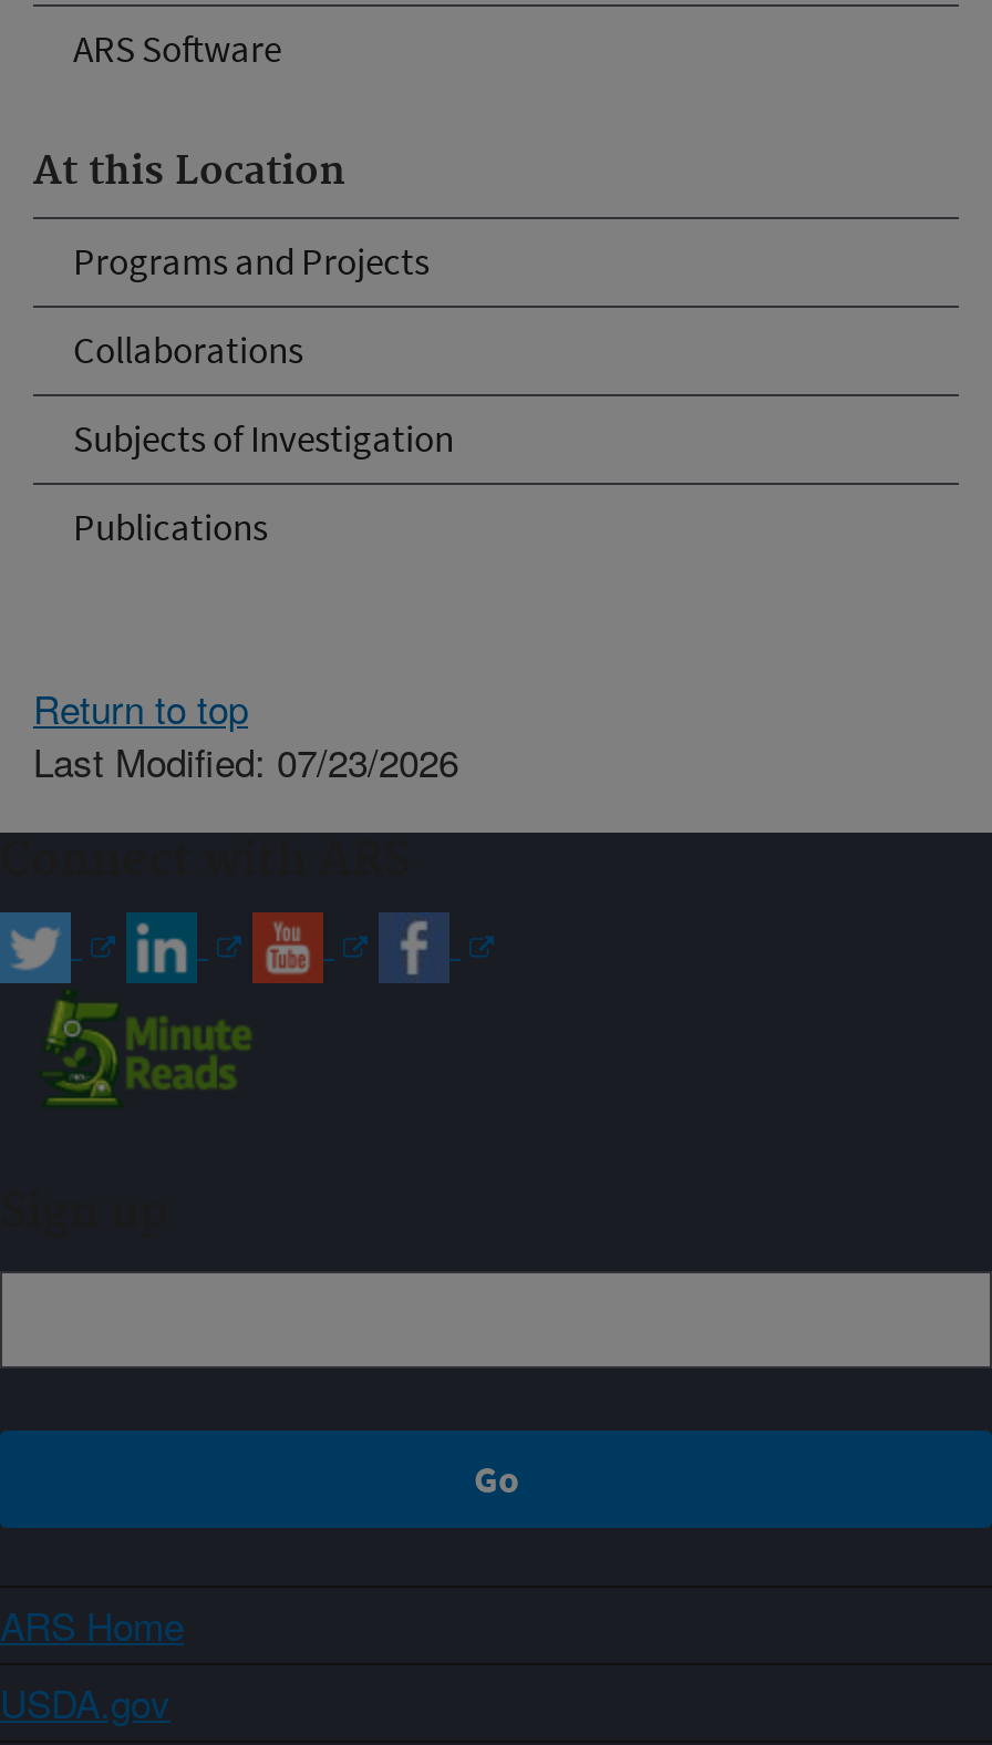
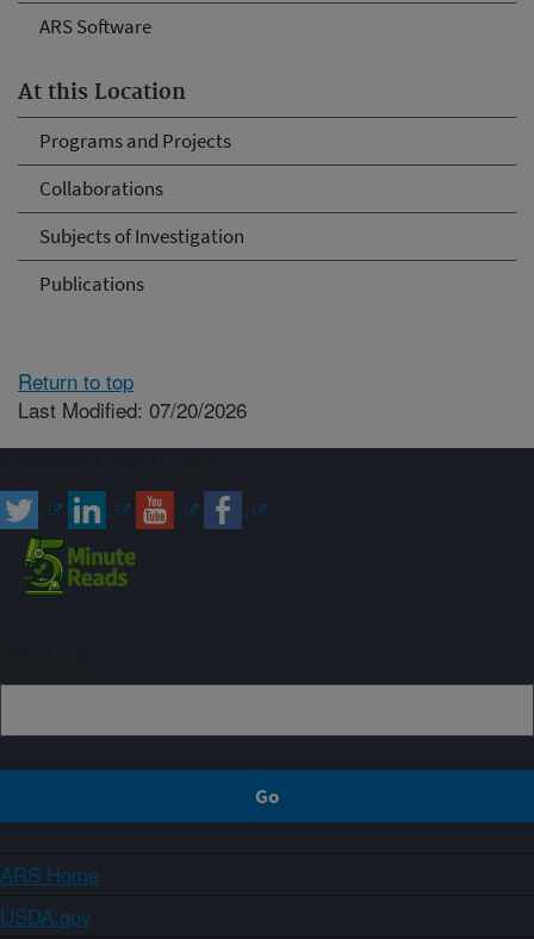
[33,732,458,787] Last Modified: 07/23/2026 -> [18,394,247,424] Last Modified: 07/20/2026

